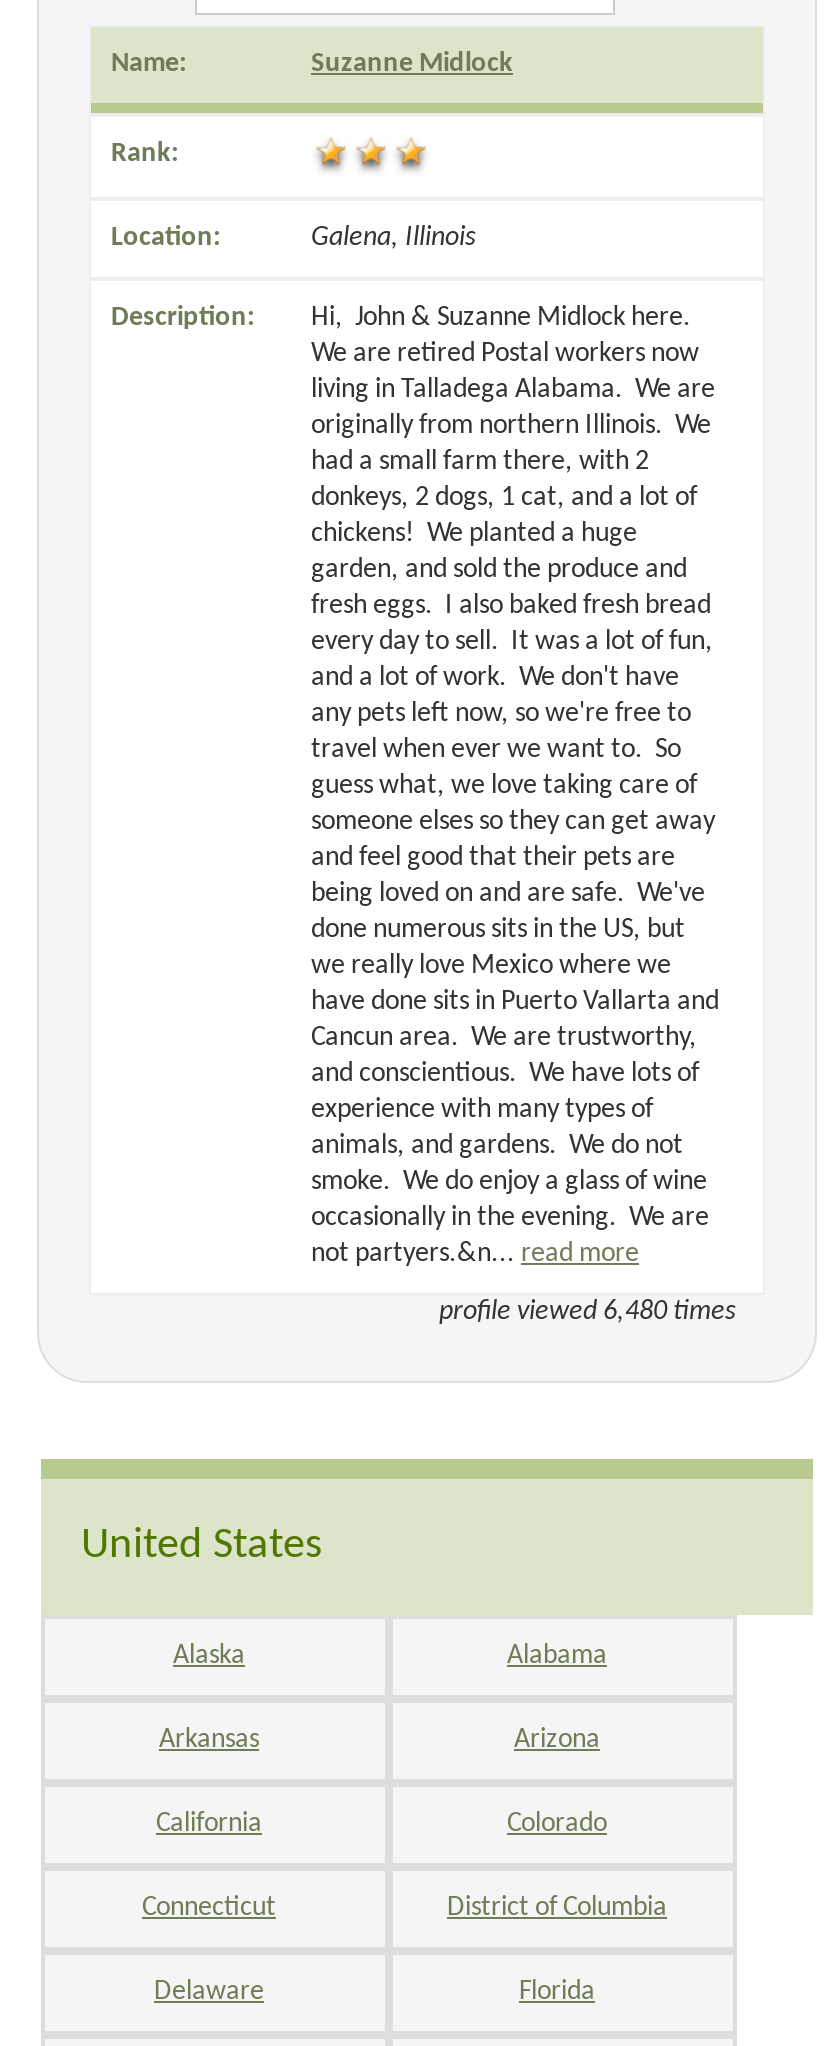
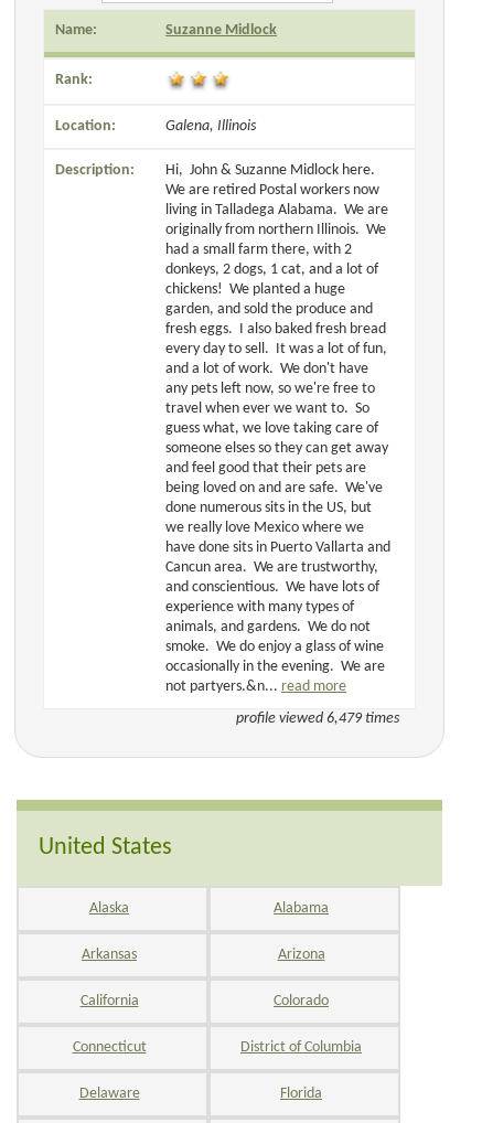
[439,1297,735,1327] profile viewed 6,480 times -> [236,710,399,727] profile viewed 6,479 times

